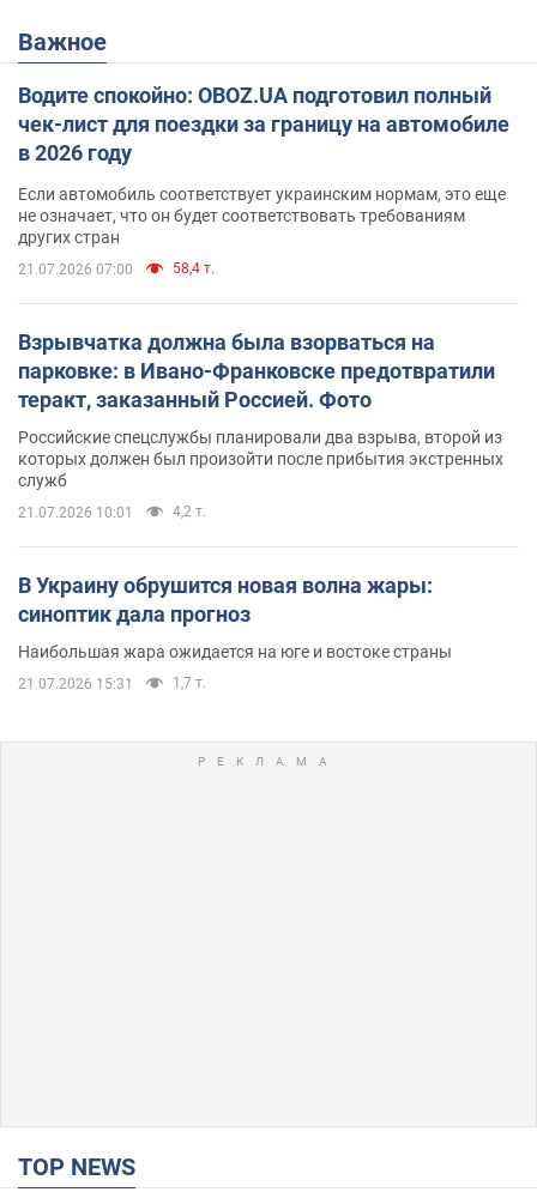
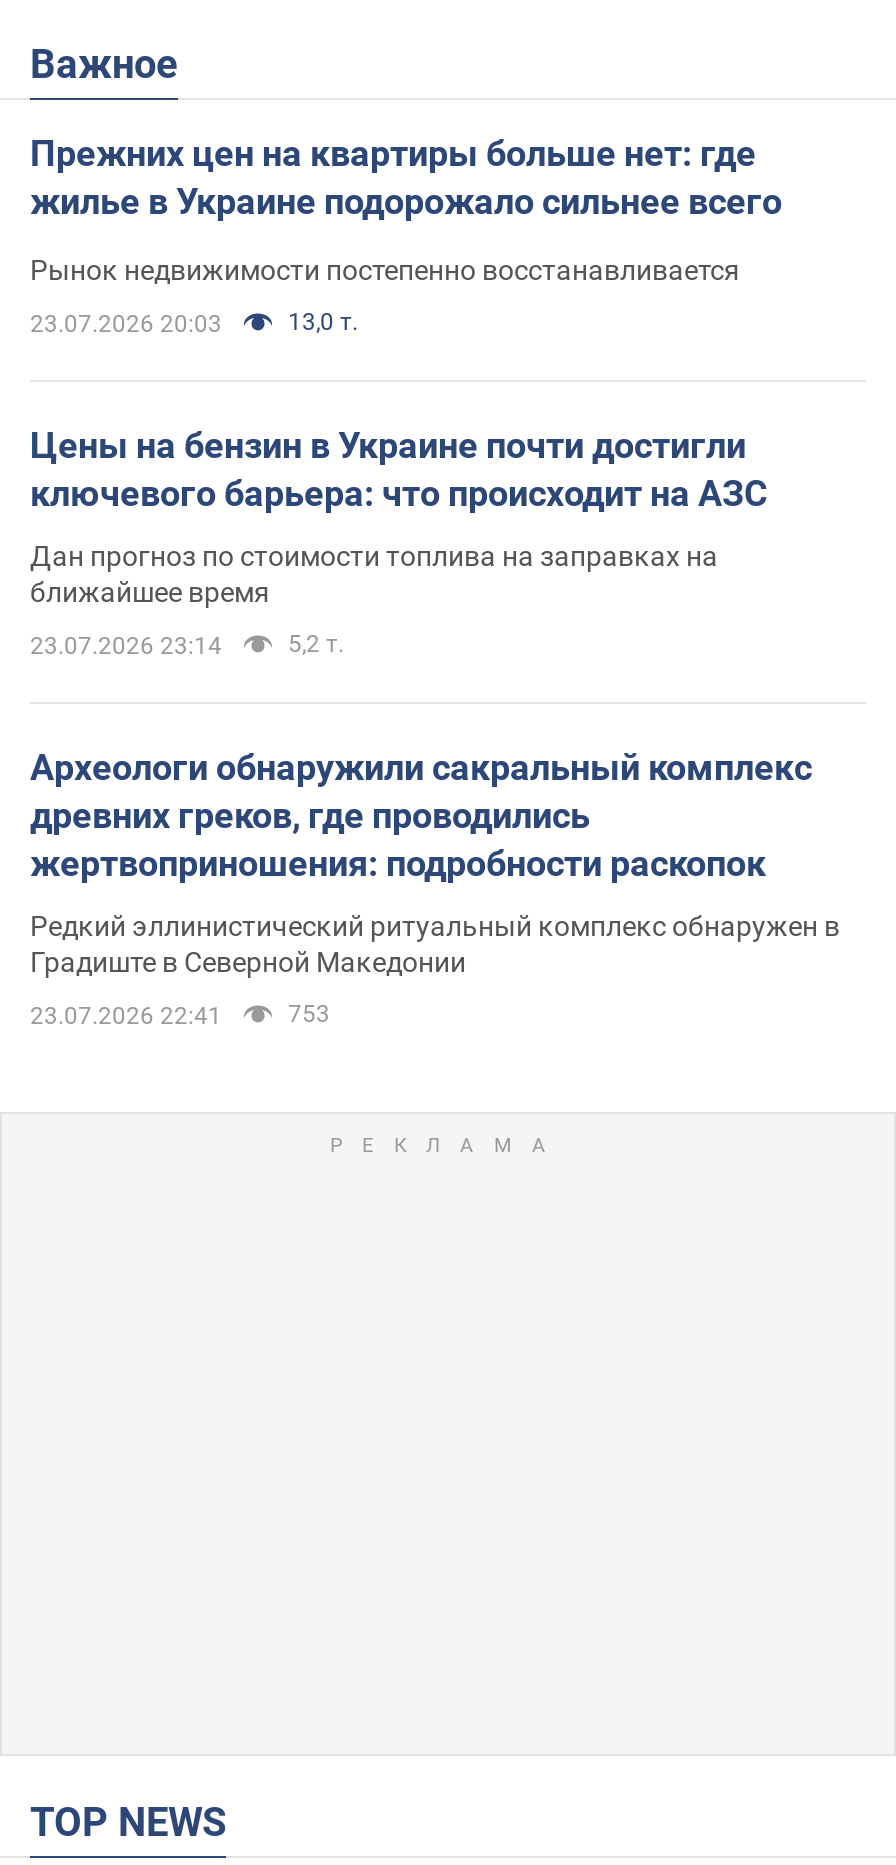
[18,82,509,165] Водите спокойно: OBOZ.UA подготовил полный | чек-лист для поездки за границу на автомобиле | в 2026 году -> [30,131,782,221] Прежних цен на квартиры больше нет: где | жилье в Украине подорожало сильнее всего
[18,184,506,246] Если автомобиль соответствует украинским нормам, это еще | не означает, что он будет соответствовать требованиям | других стран -> [30,253,740,285] Рынок недвижимости постепенно восстанавливается
[18,260,215,278] 21.07.2026 07:00 | 58,4 т. -> [30,307,358,337] 23.07.2026 20:03 | 13,0 т.
[18,329,495,412] Взрывчатка должна была взорваться на | парковке: в Ивано-Франковске предотвратили | теракт, заказанный Россией. Фото -> [30,423,768,513] Цены на бензин в Украине почти достигли | ключевого барьера: что происходит на АЗС
[18,427,503,490] Российские спецслужбы планировали два взрыва, второй из | которых должен был произойти после прибытия экстренных | служб -> [30,539,718,607] Дан прогноз по стоимости топлива на заправках на | ближайшее время
[18,503,206,521] 21.07.2026 10:01 | 4,2 т. -> [30,629,344,659] 23.07.2026 23:14 | 5,2 т.
[18,572,433,626] В Украину обрушится новая волна жары: | синоптик дала прогноз -> [30,745,812,883] Археологи обнаружили сакральный комплекс | древних греков, где проводились | жертвоприношения: подробности раскопок
[18,642,452,661] Наибольшая жара ожидается на юге и востоке страны -> [30,909,840,977] Редкий эллинистический ритуальный комплекс обнаружен в | Градиште в Северной Македонии
[18,674,206,692] 21.07.2026 15:31 | 1,7 т. -> [30,999,330,1029] 23.07.2026 22:41 | 753

